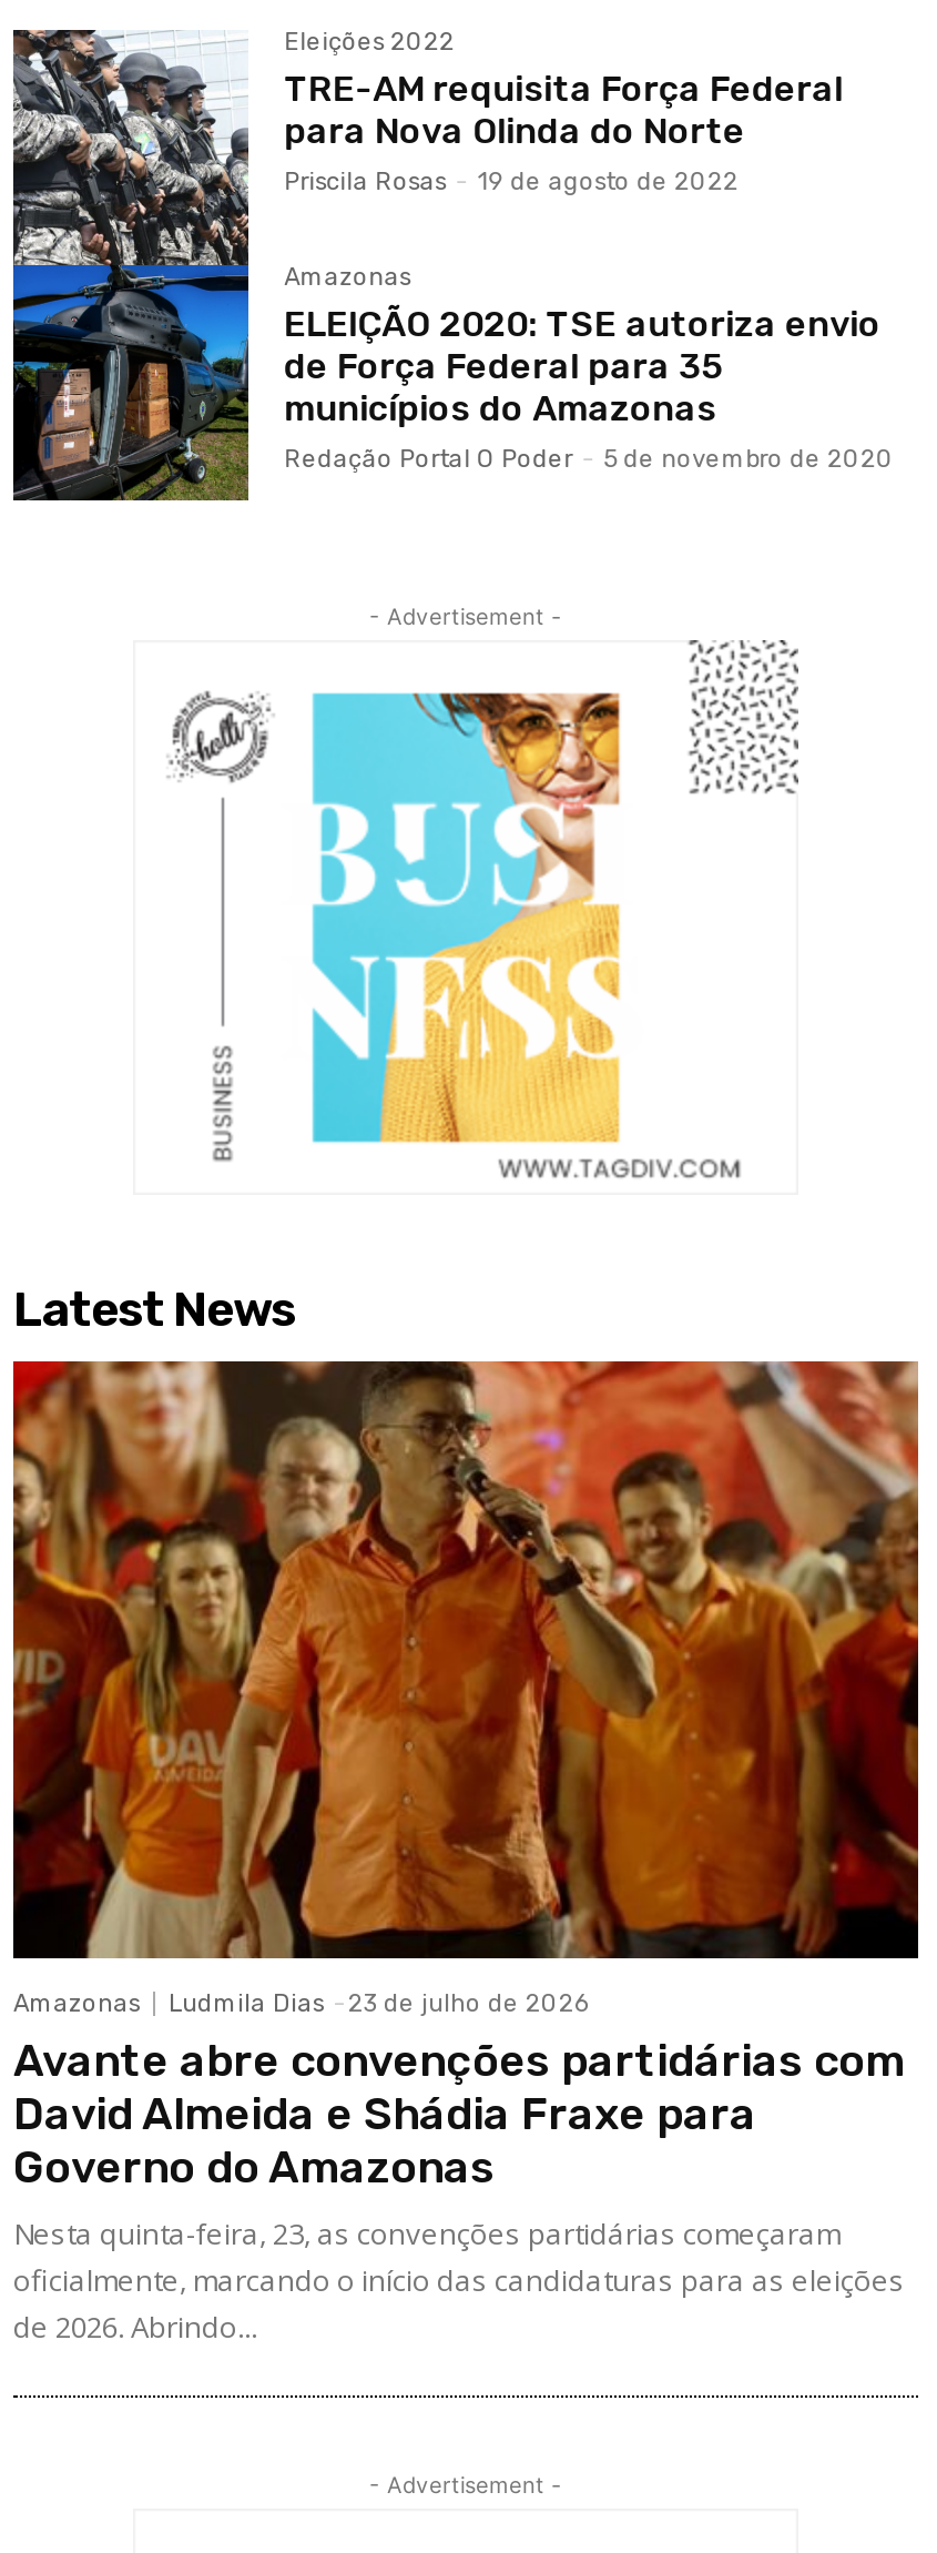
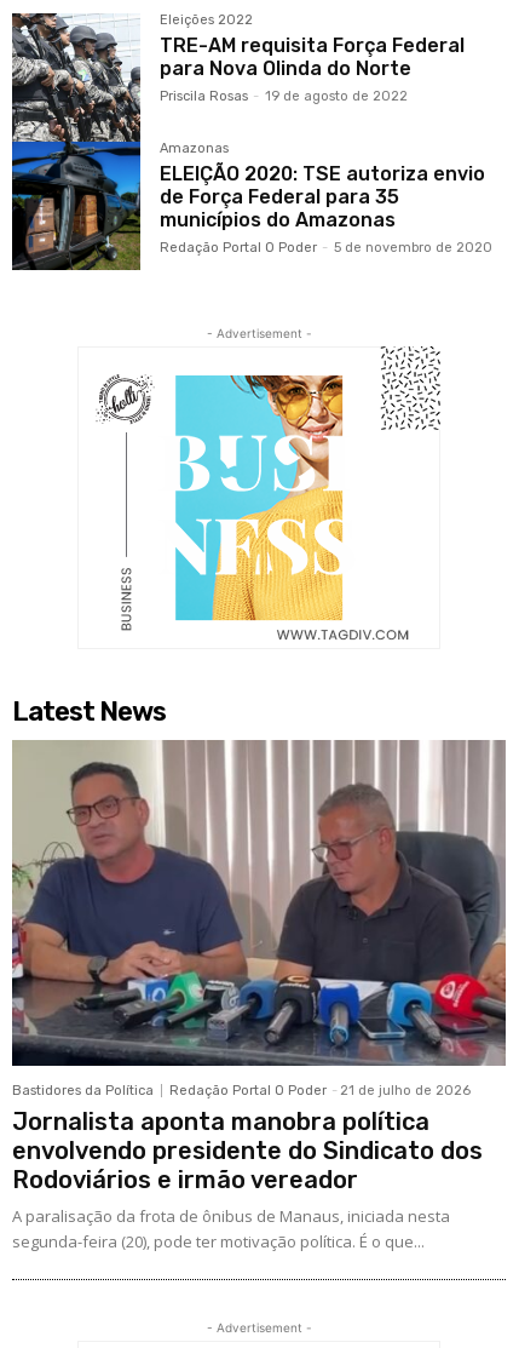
[11,1359,920,2348] [image] | Amazonas | Ludmila Dias - 23 de julho de 2026 | Avante abre convenções partidárias com | David Almeida e Shádia Fraxe para | Governo do Amazonas | Nesta quinta-feira, 23, as convenções partidárias começaram | oficialmente, marcando o início das candidaturas para as eleições | de 2026. Abrindo... -> [11,740,507,1253] [image] | Bastidores da Política | Redação Portal O Poder - 21 de julho de 2026 | Jornalista aponta manobra política | envolvendo presidente do Sindicato dos | Rodoviários e irmão vereador | A paralisação da frota de ônibus de Manaus, iniciada nesta | segunda-feira (20), pode ter motivação política. É o que...

